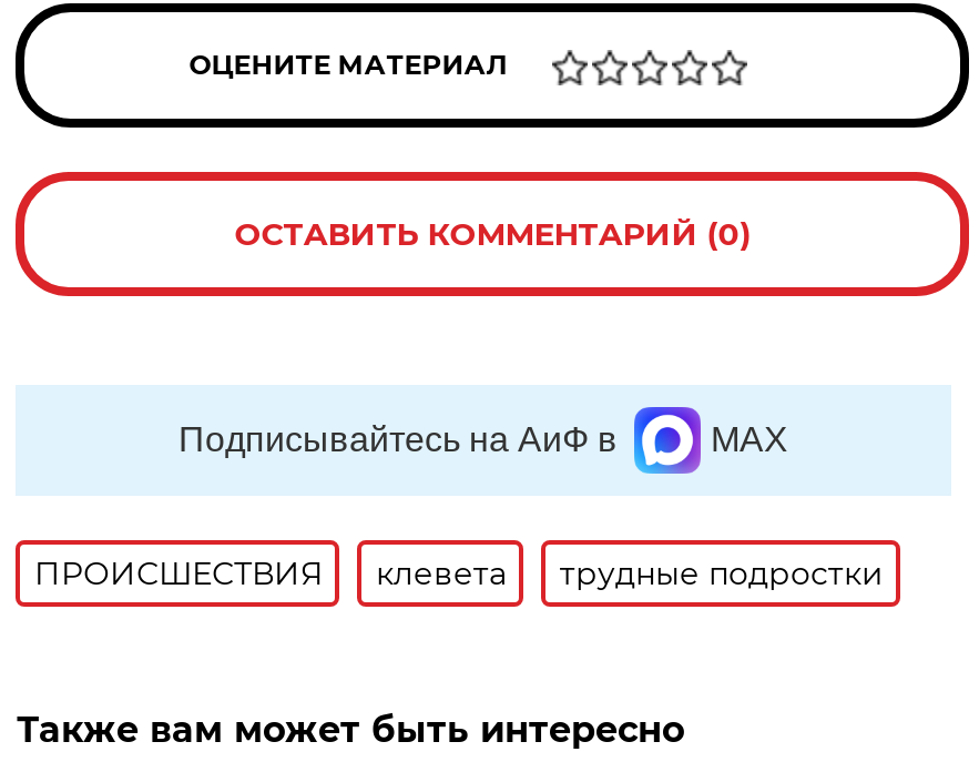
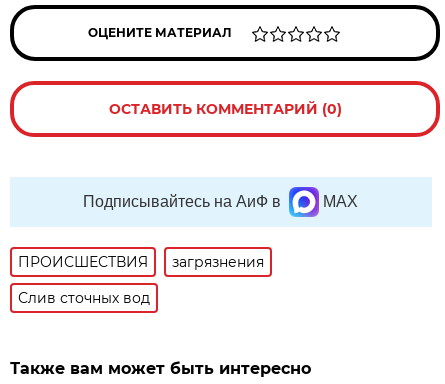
[376,554,883,594] клевета | трудные подростки -> [18,253,264,307] загрязнения | Слив сточных вод

